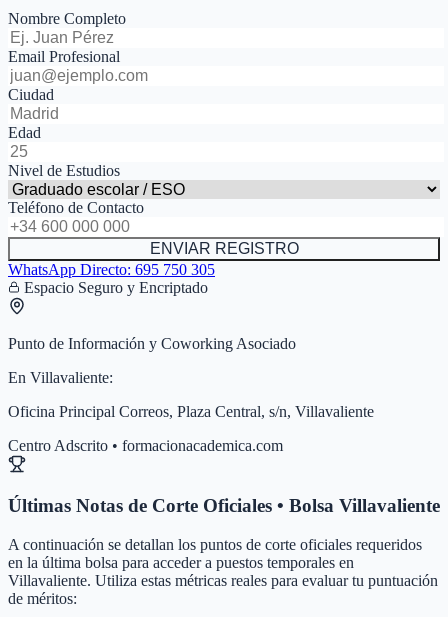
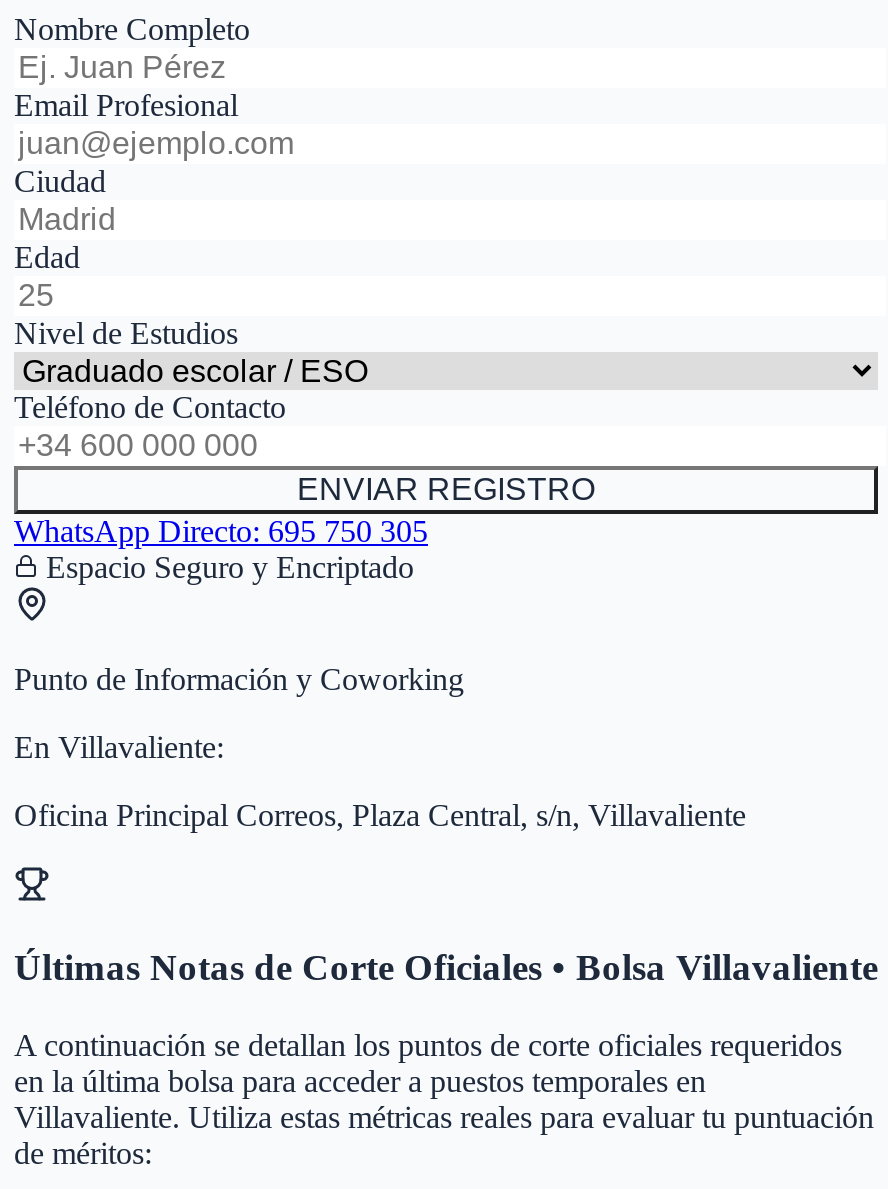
[8,335,296,352] Punto de Información y Coworking Asociado -> [14,661,464,695] Punto de Información y Coworking
[8,437,283,454] Centro Adscrito • formacionacademica.com -> none

